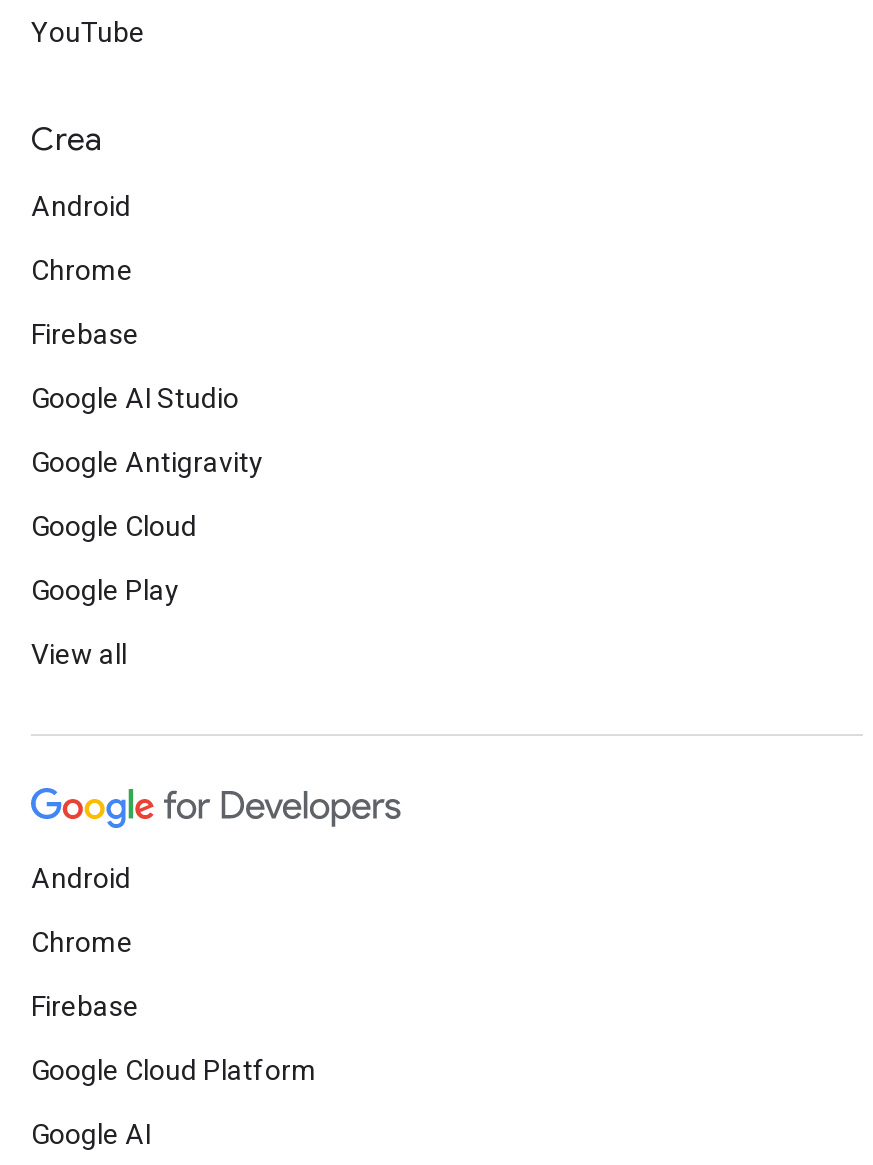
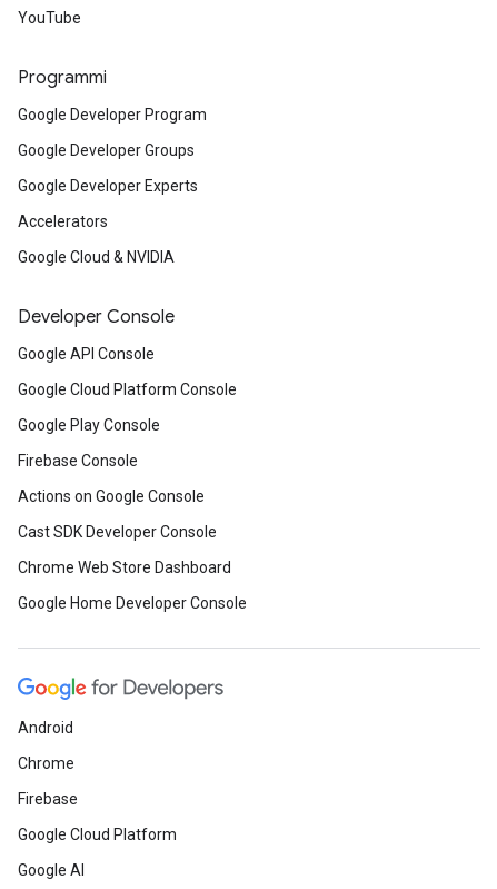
[31,121,263,671] Crea | Android | Chrome | Firebase | Google AI Studio | Google Antigravity | Google Cloud | Google Play | View all -> [18,67,247,612] Programmi | Google Developer Program | Google Developer Groups | Google Developer Experts | Accelerators | Google Cloud & NVIDIA | Developer Console | Google API Console | Google Cloud Platform Console | Google Play Console | Firebase Console | Actions on Google Console | Cast SDK Developer Console | Chrome Web Store Dashboard | Google Home Developer Console

